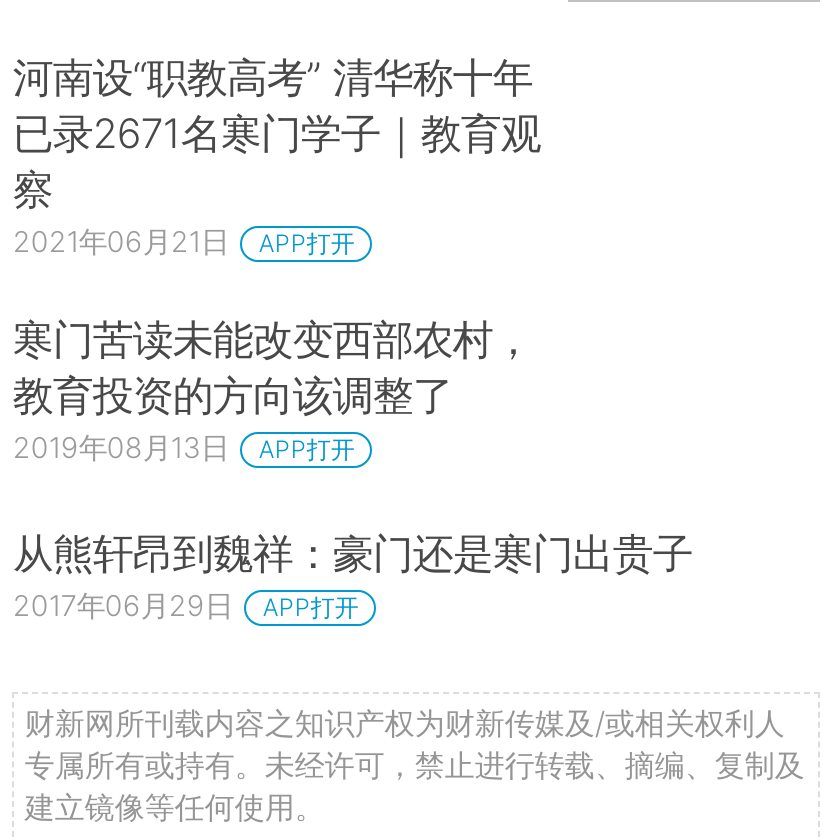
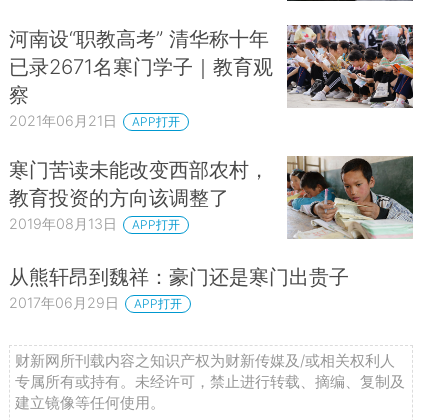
none -> [286,24,414,109] [image]
none -> [286,155,414,240] [image]

